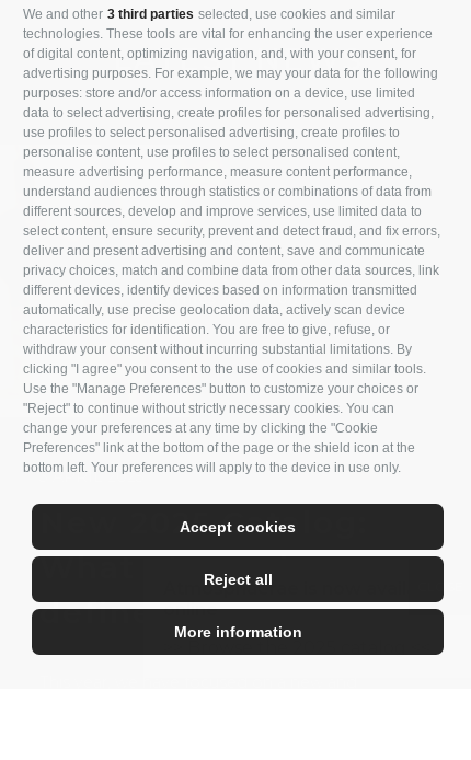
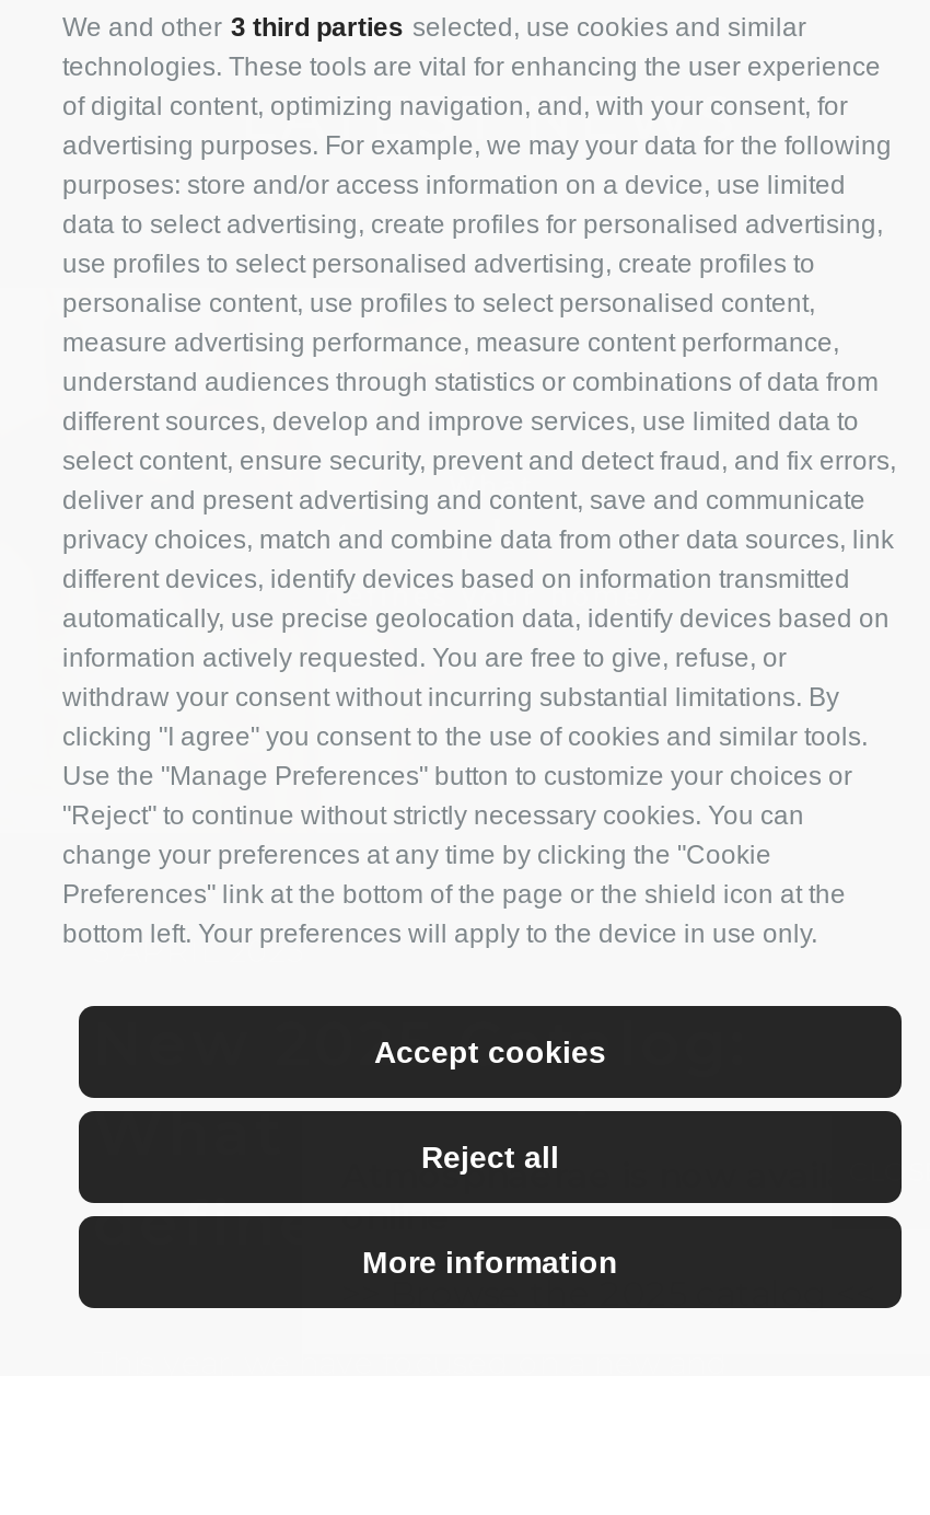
[24,302,406,338] automatically, use precise geolocation data, actively scan device | characteristics for identification. You are free to give, refuse, or -> [62,604,890,674] automatically, use precise geolocation data, identify devices based on | information actively requested. You are free to give, refuse, or

